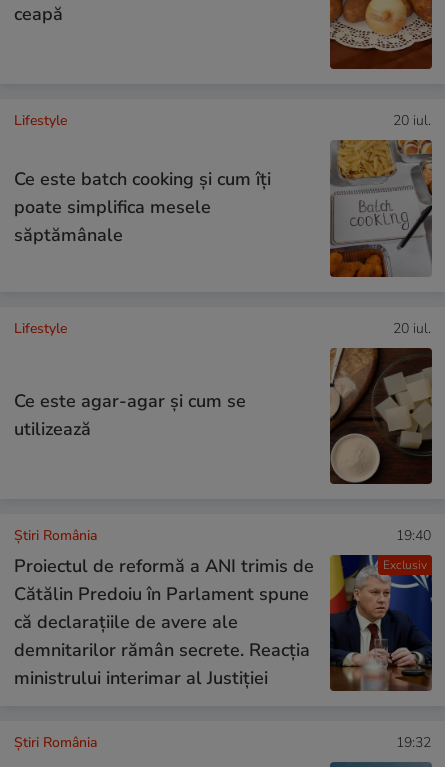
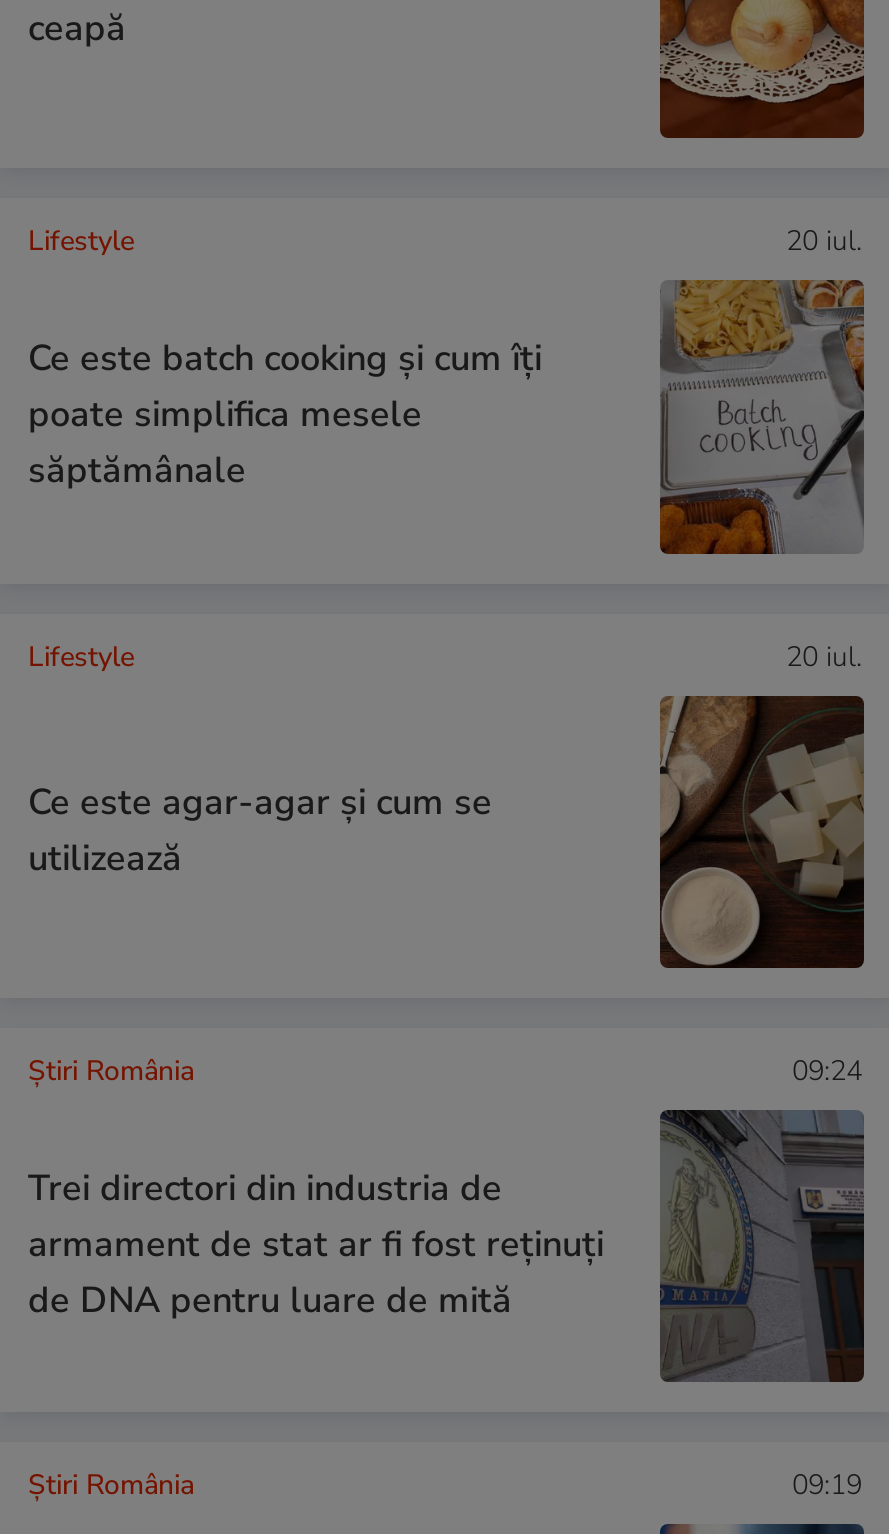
[14,526,433,692] [image] | 19:40 | Proiectul de reformă a ANI trimis de | Cătălin Predoiu în Parlament spune | că declarațiile de avere ale | demnitarilor rămân secrete. Reacția | ministrului interimar al Justiției -> [28,1051,866,1384] [image] | 09:24 | Trei directori din industria de | armament de stat ar fi fost reținuți | de DNA pentru luare de mită
[383,557,427,573] Exclusiv -> none
[396,733,431,752] 19:32 -> [792,1466,862,1504] 09:19

